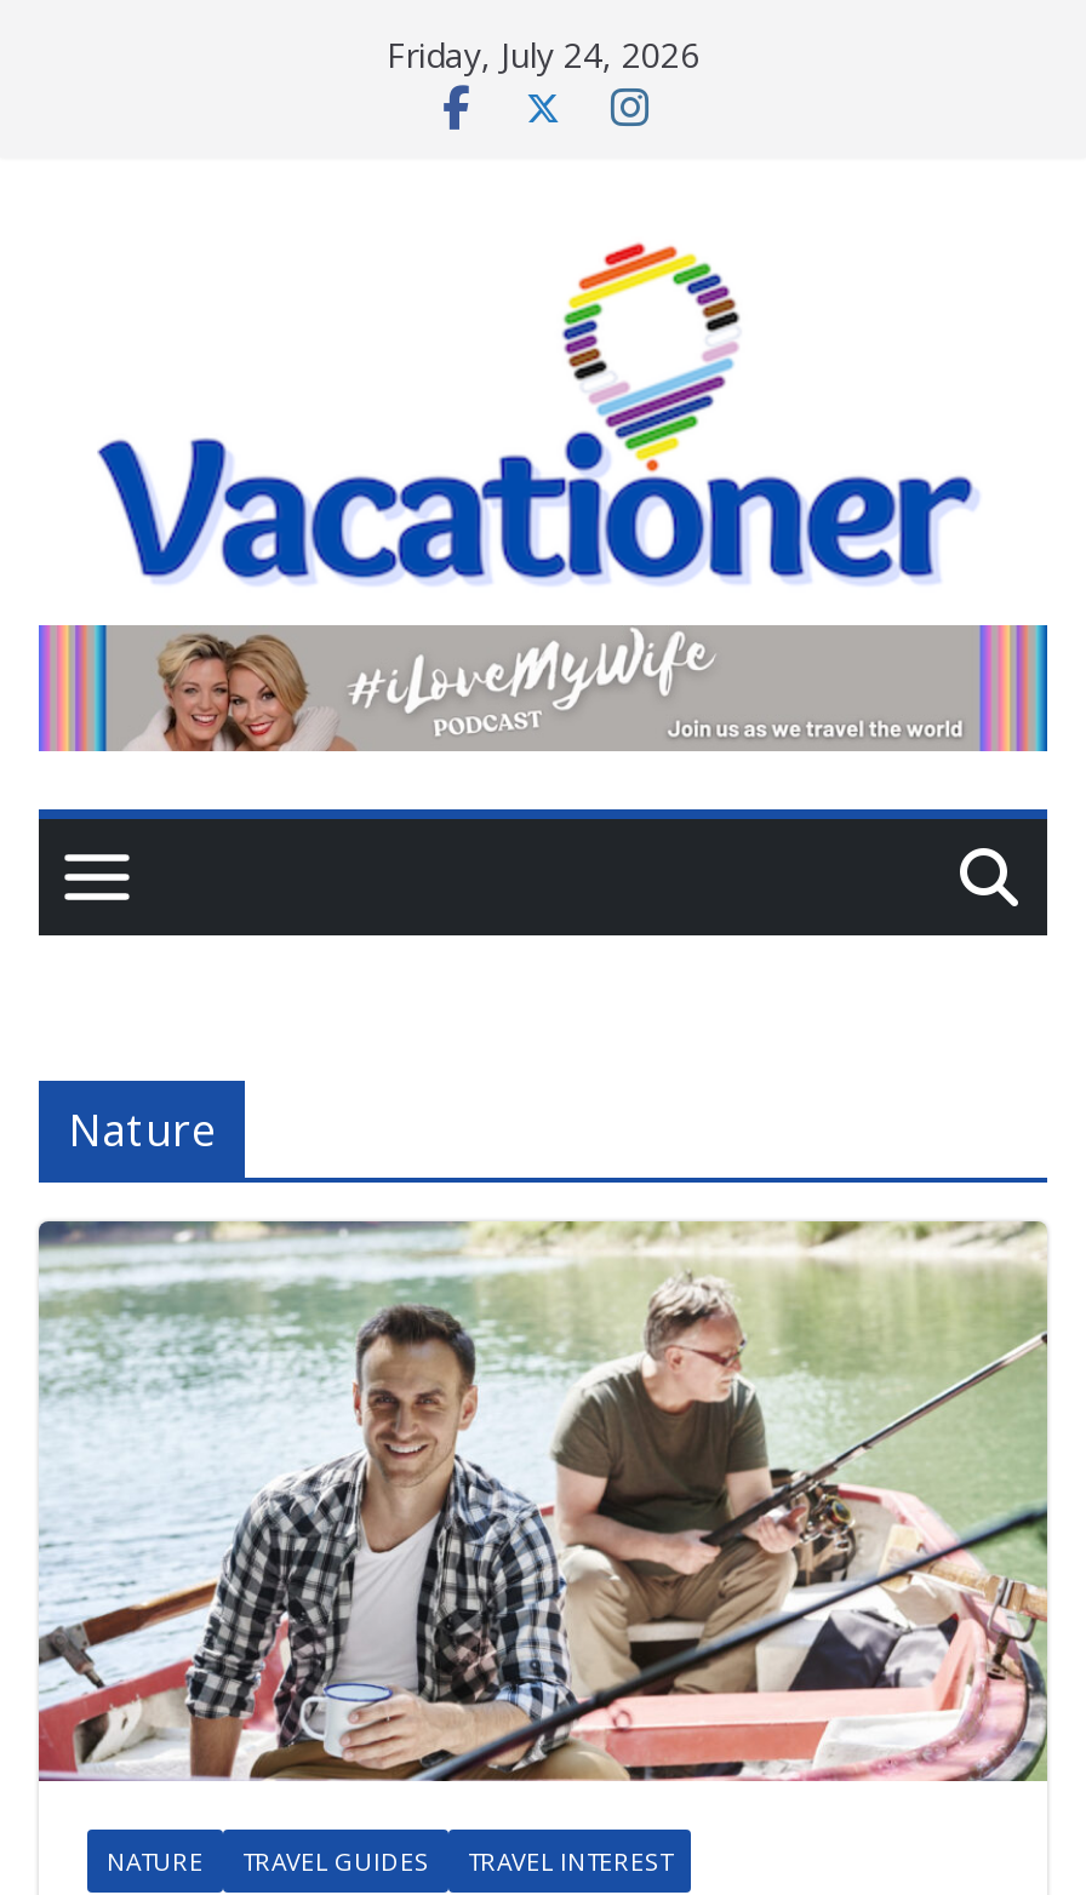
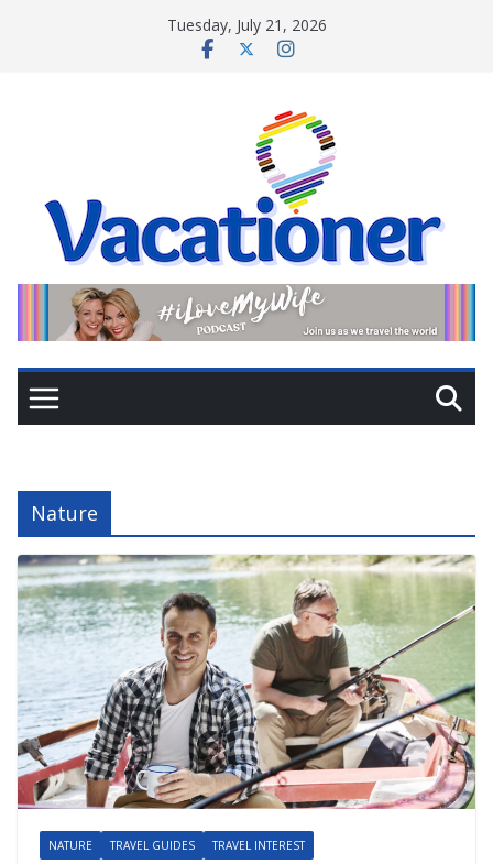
[387,32,699,78] Friday, July 24, 2026 -> [167,14,326,35] Tuesday, July 21, 2026

